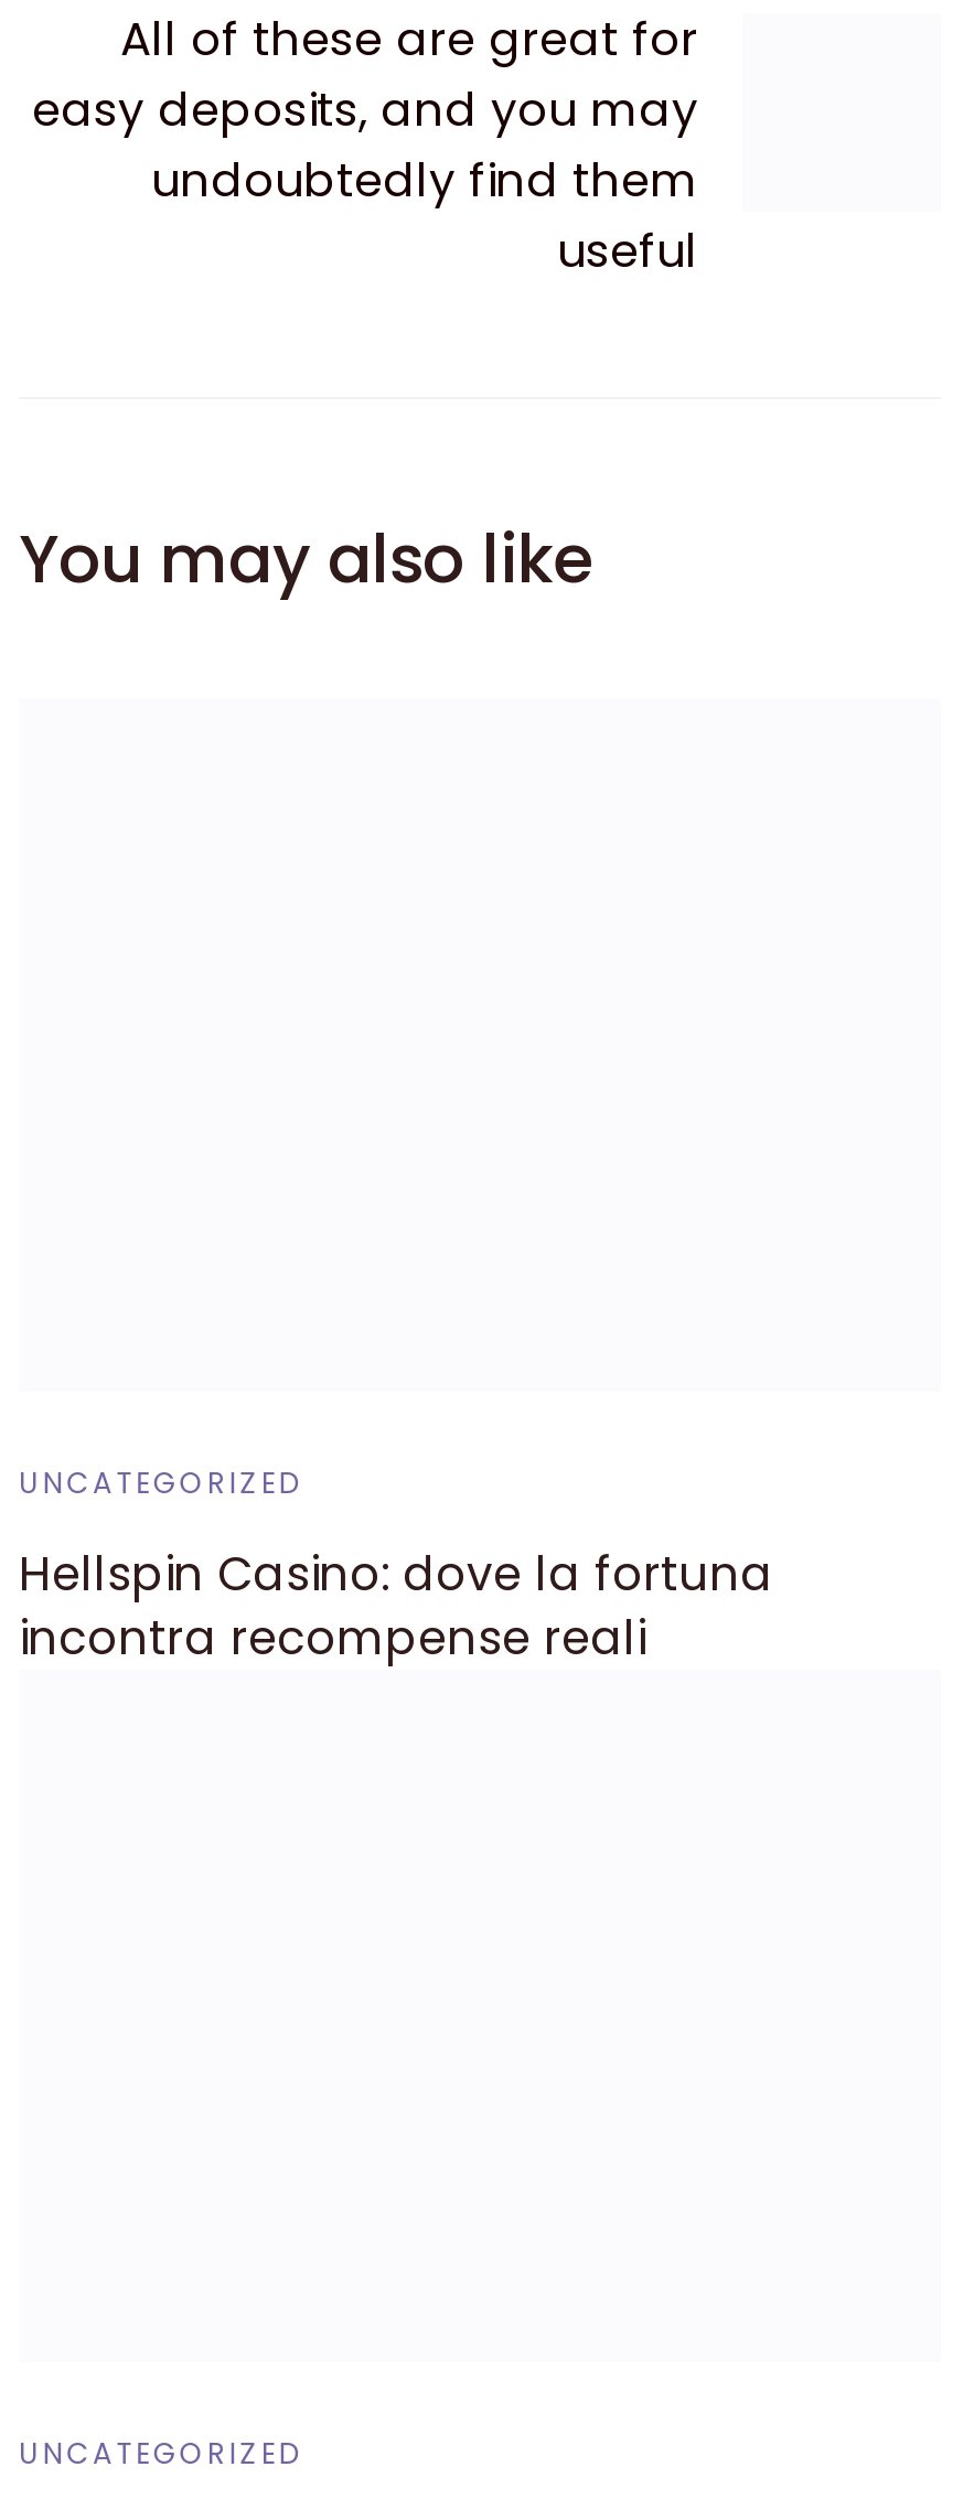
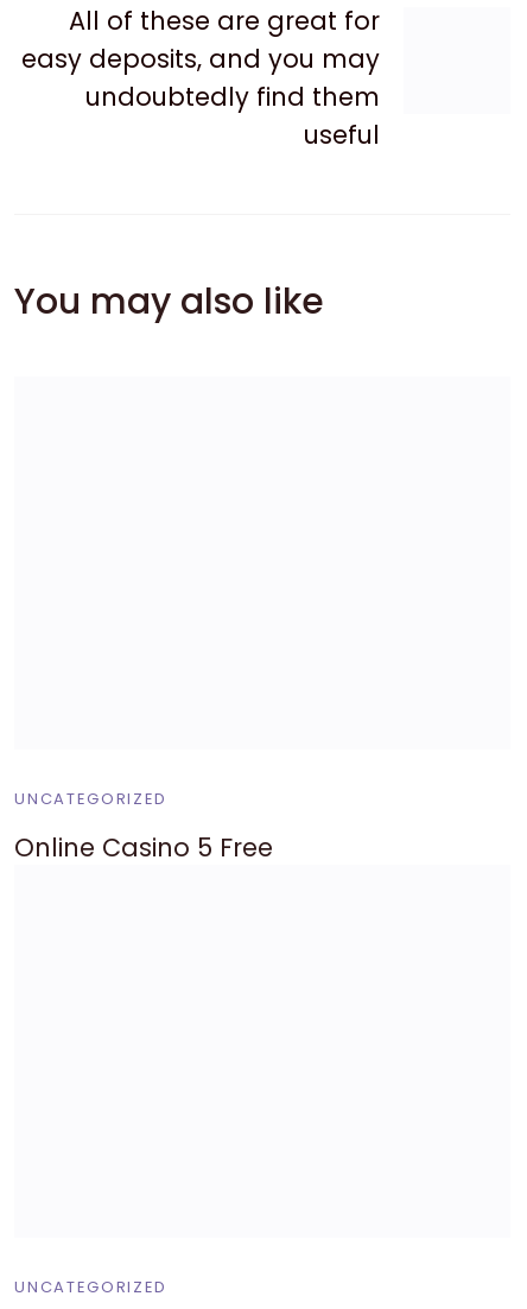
[19,1542,773,1670] Hellspin Casino: dove la fortuna | incontra recompense reali -> [14,831,273,865] Online Casino 5 Free

